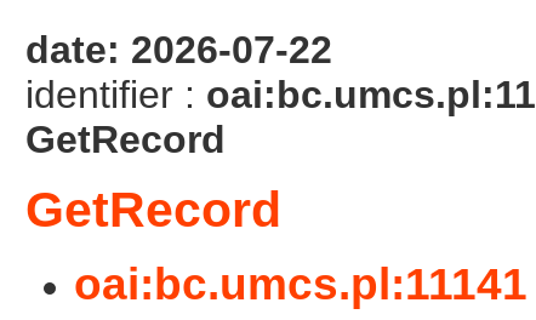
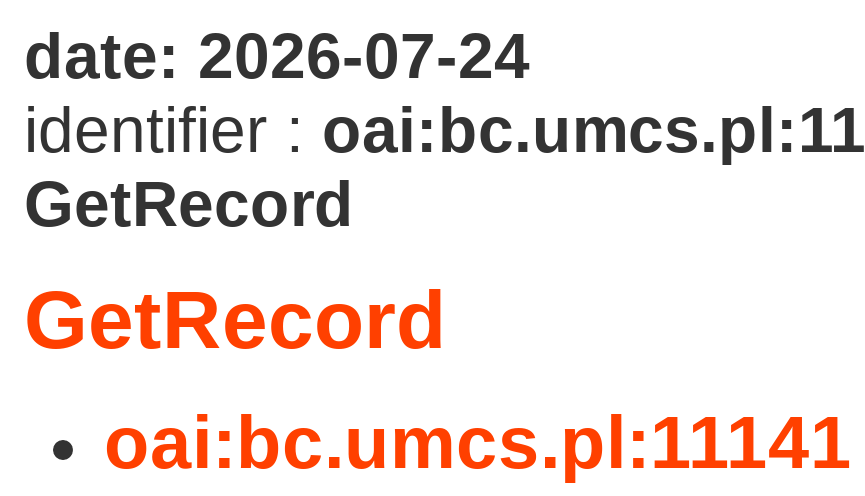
[26,27,333,71] date: 2026-07-22 -> [24,19,530,91] date: 2026-07-24

